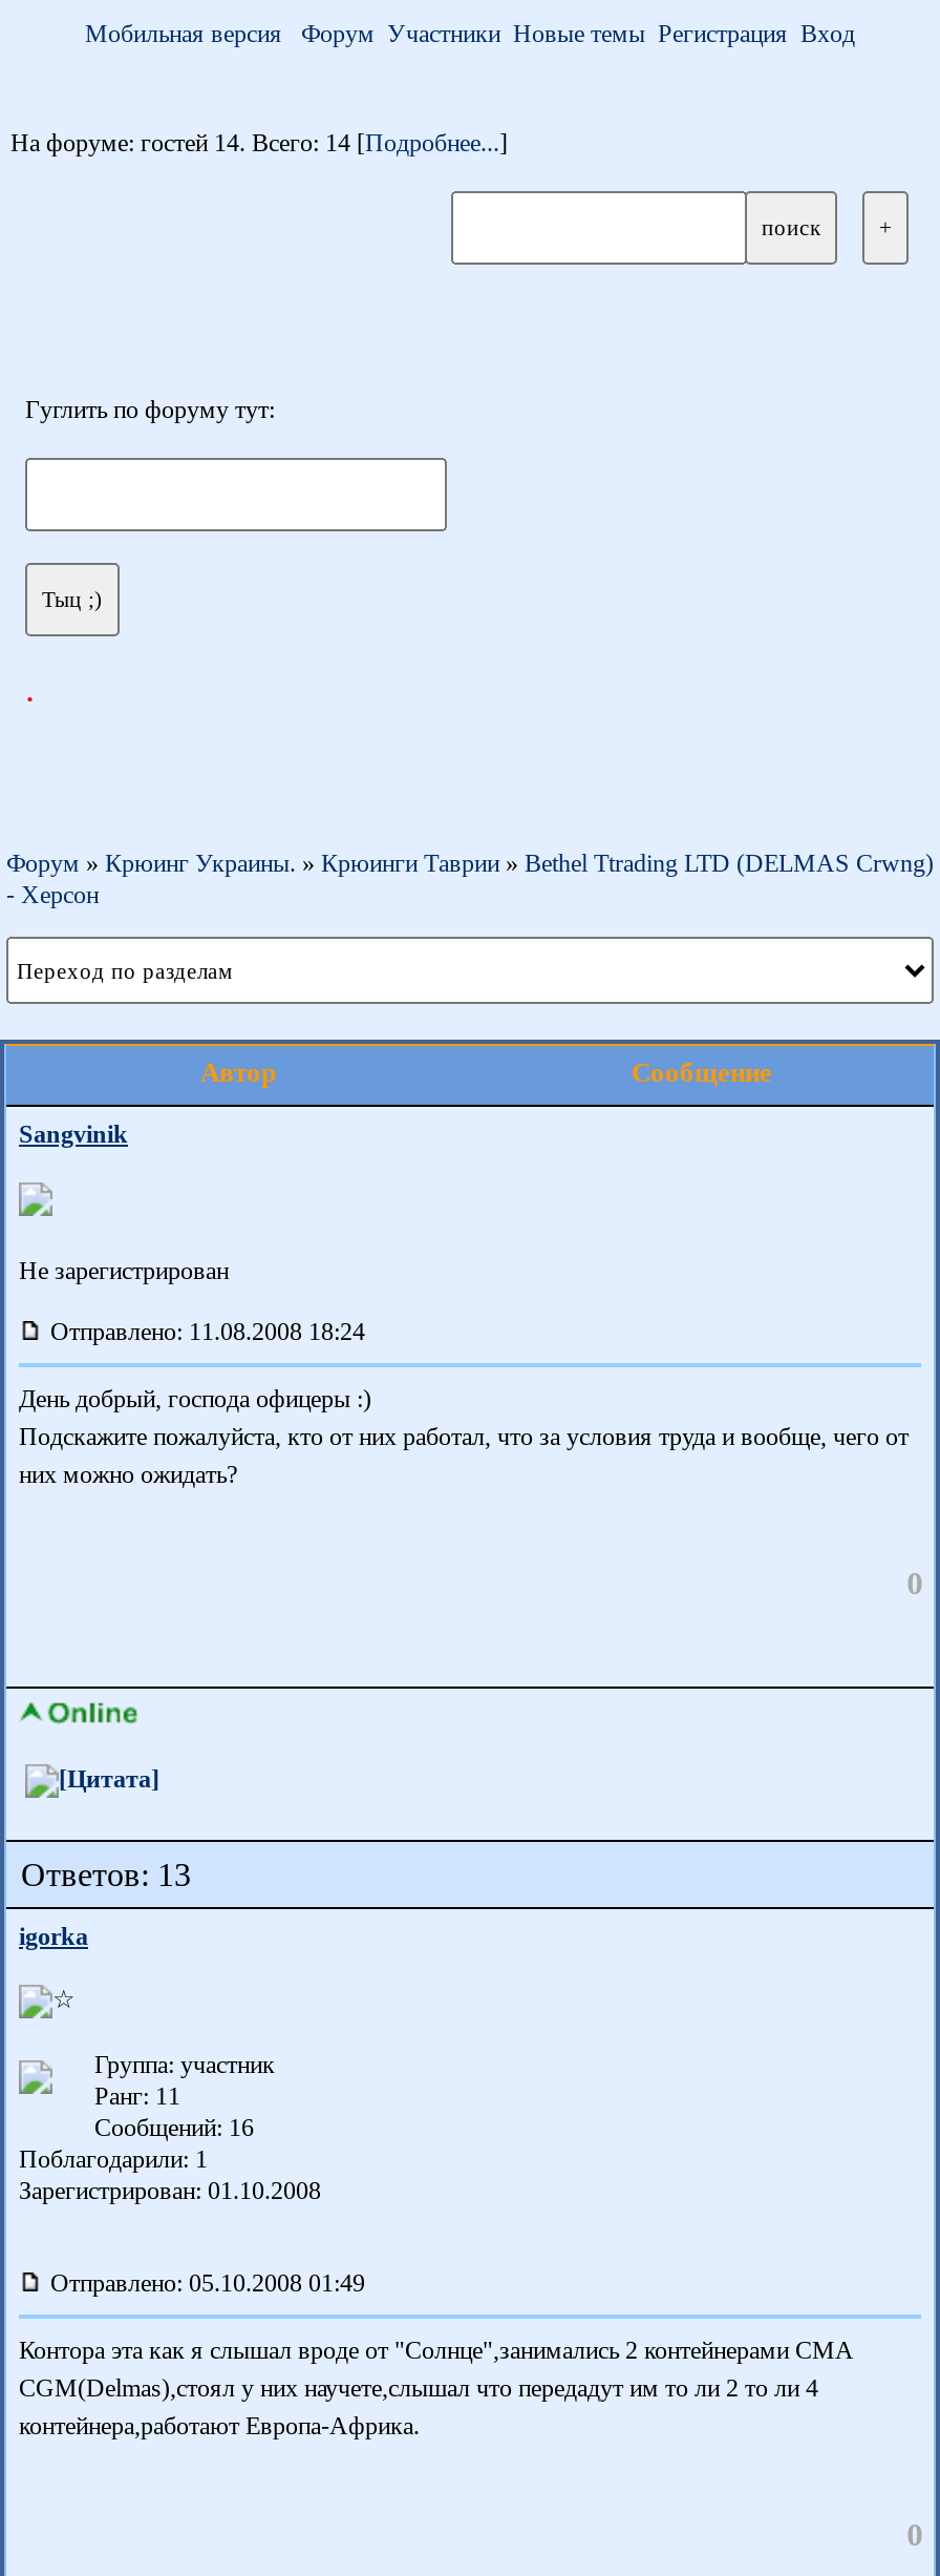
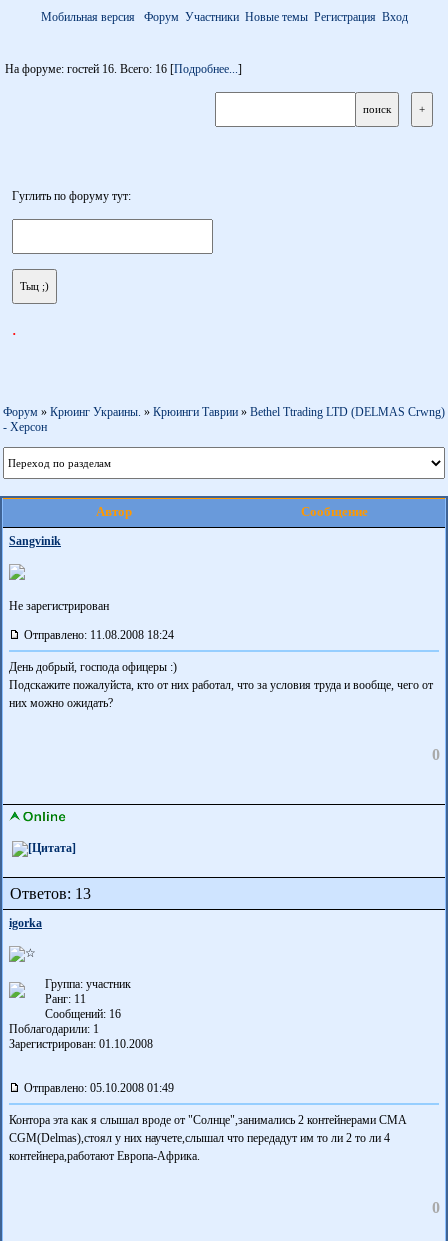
[10,128,508,158] На форуме: гостей 14. Всего: 14 [Подробнее...] -> [5,62,242,76] На форуме: гостей 16. Всего: 16 [Подробнее...]

